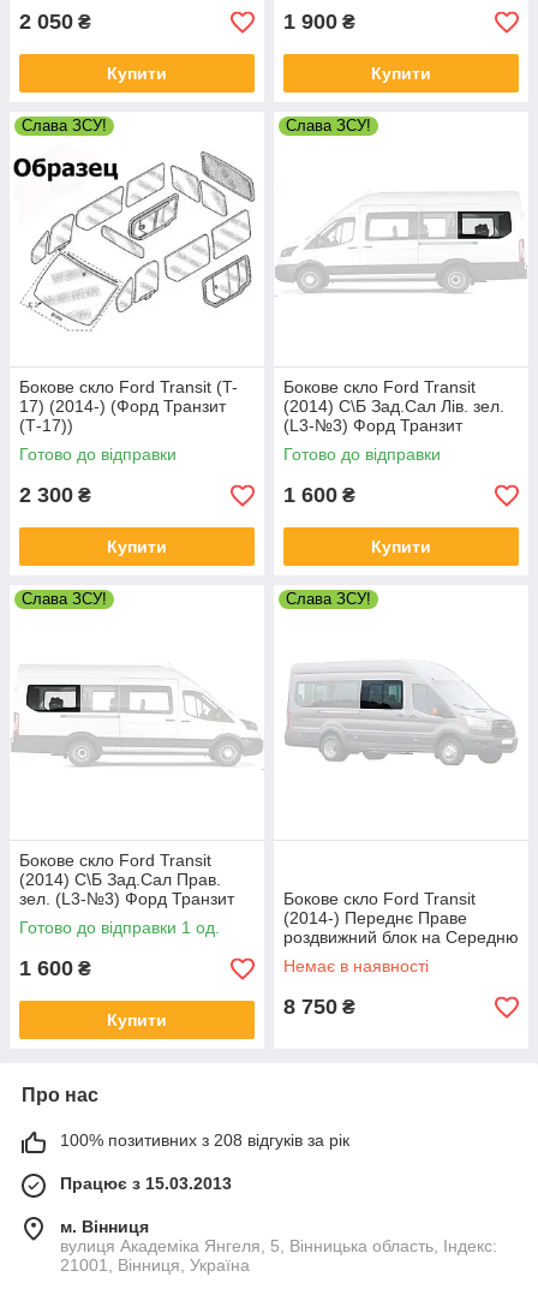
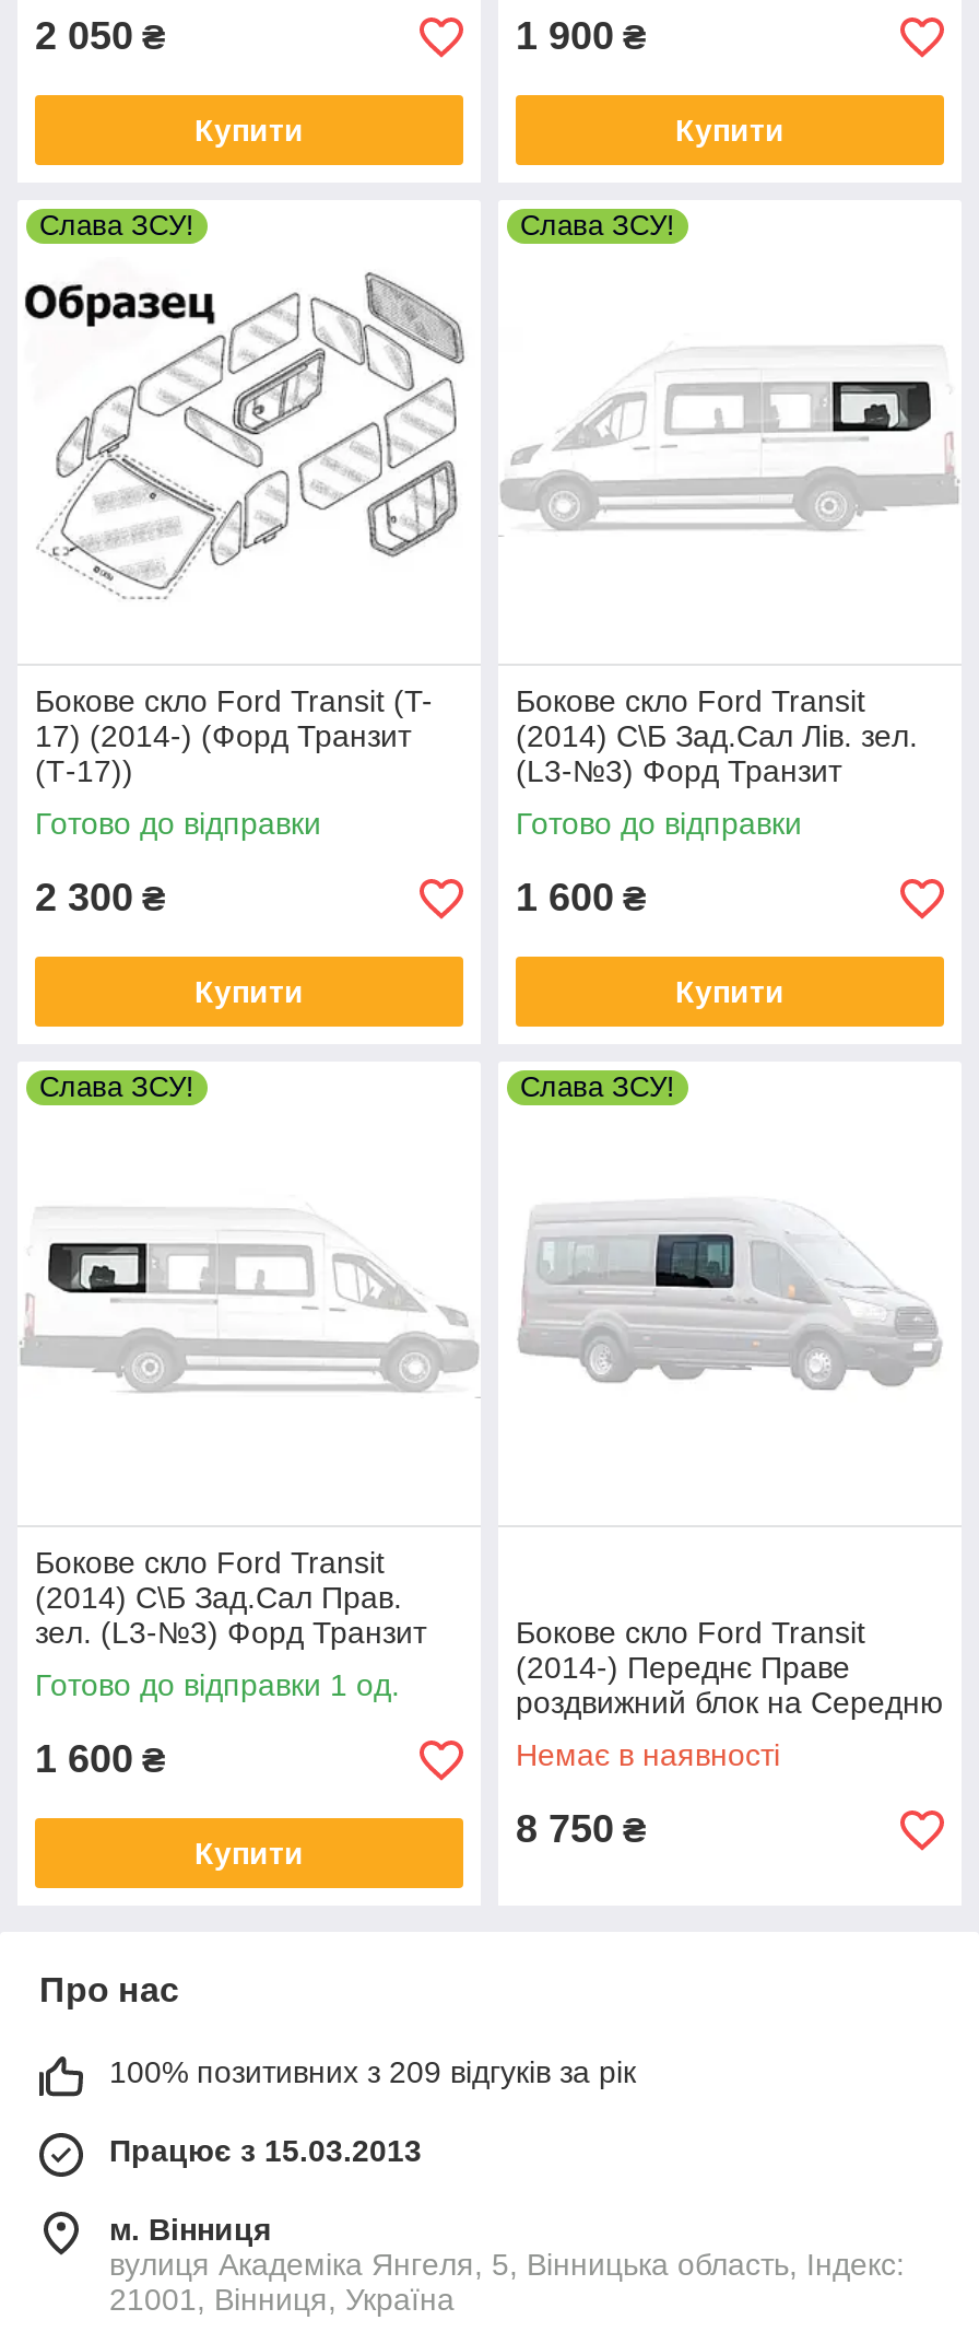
[60,1130,349,1150] 100% позитивних з 208 відгуків за рік -> [109,2054,636,2089] 100% позитивних з 209 відгуків за рік

